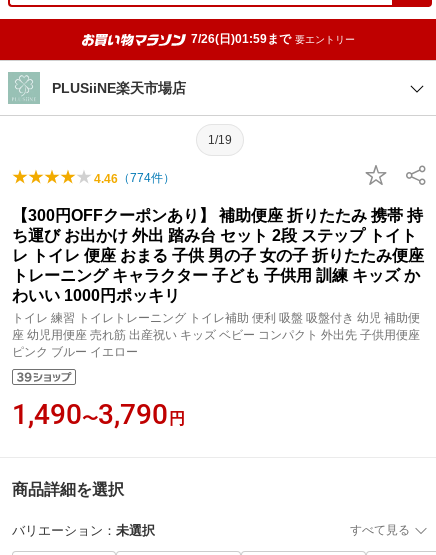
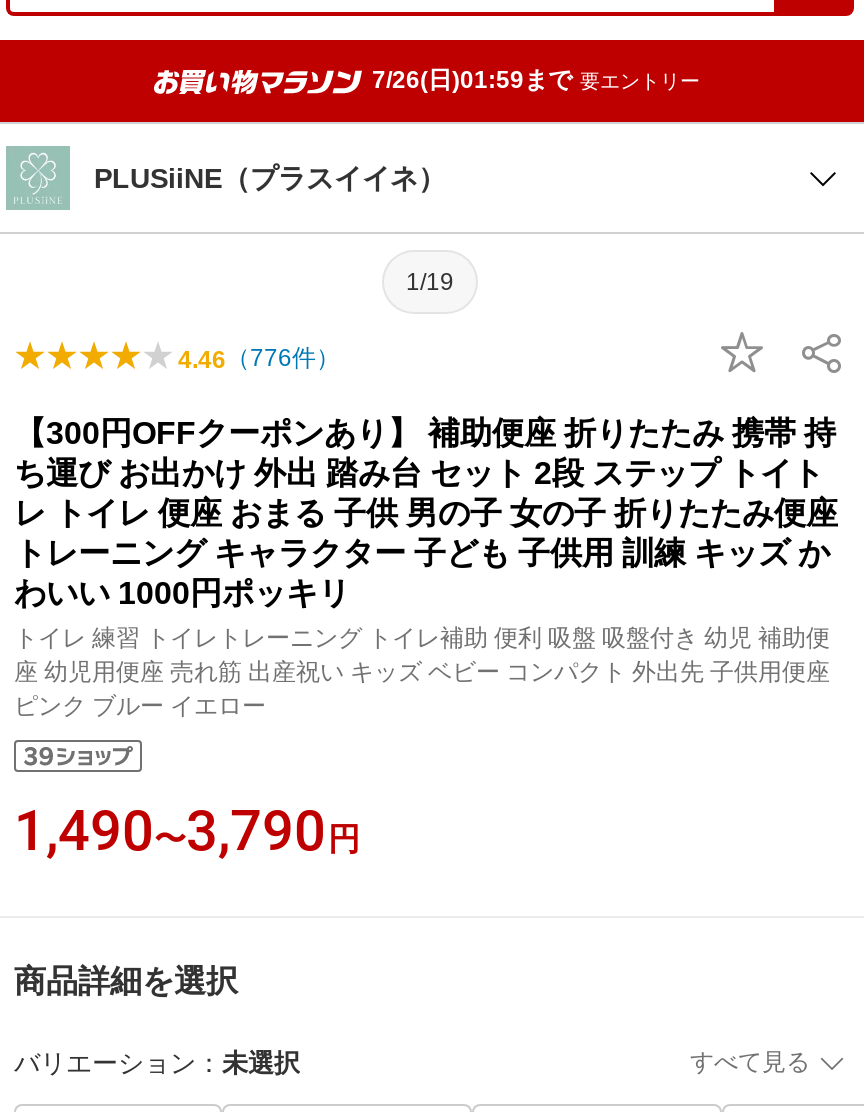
[52,80,186,96] PLUSiiNE楽天市場店 -> [94,162,446,194] PLUSiiNE（プラスイイネ）
[94,171,175,186] 4.46（774件） -> [178,344,340,374] 4.46（776件）

